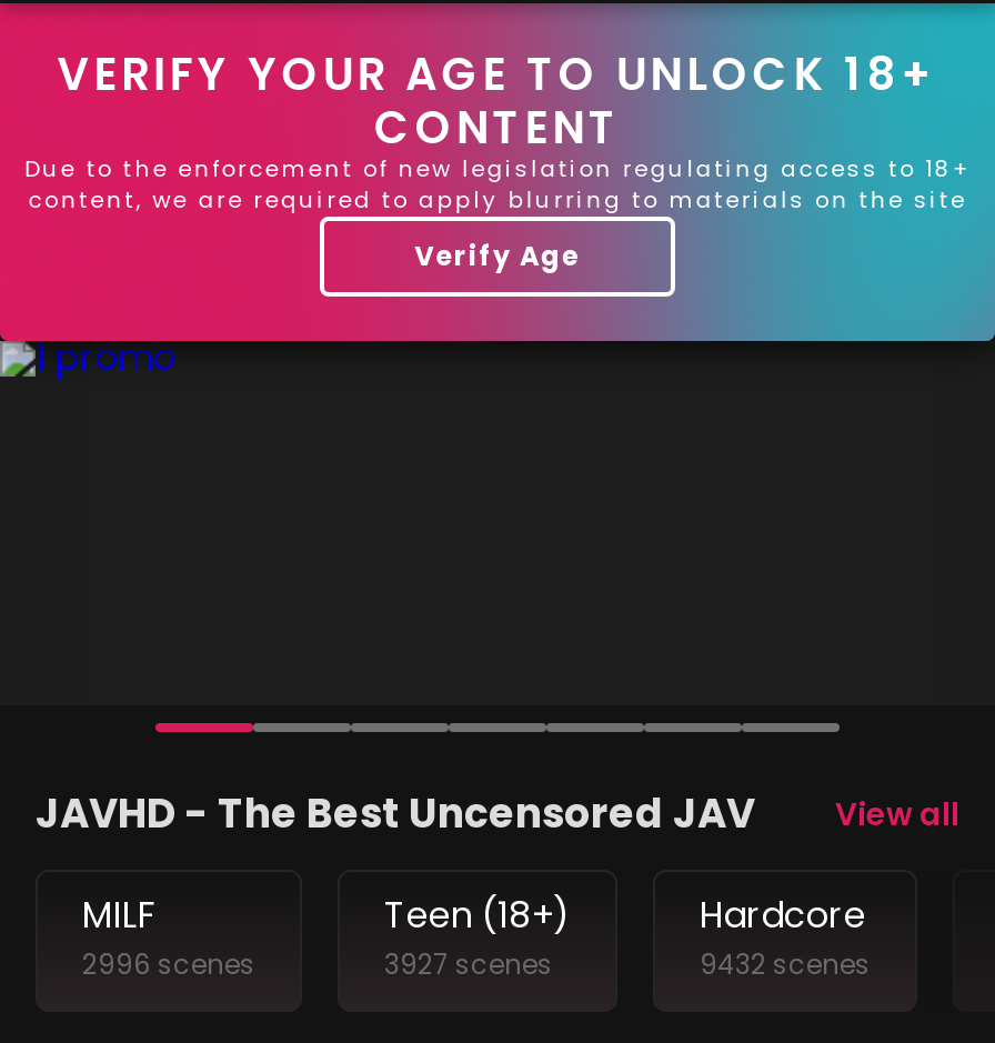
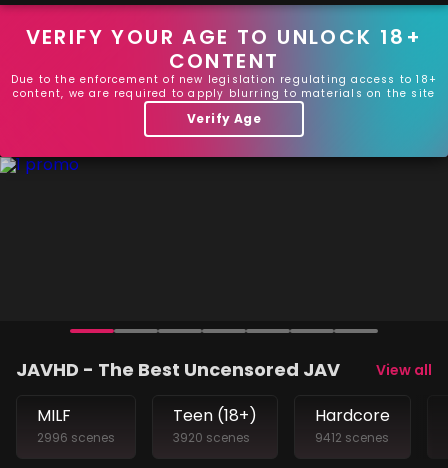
[384,946,553,984] 3927 scenes -> [173,429,250,446] 3920 scenes
[700,946,871,984] 9432 scenes -> [315,429,389,446] 9412 scenes

